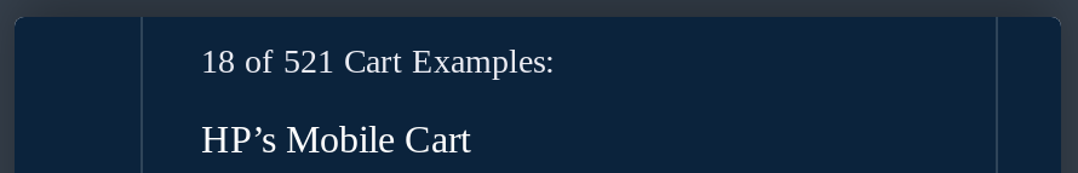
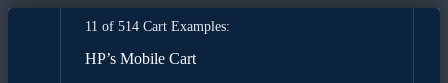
[201,44,555,80] 18 of 521 Cart Examples: -> [85,19,230,34] 11 of 514 Cart Examples:

